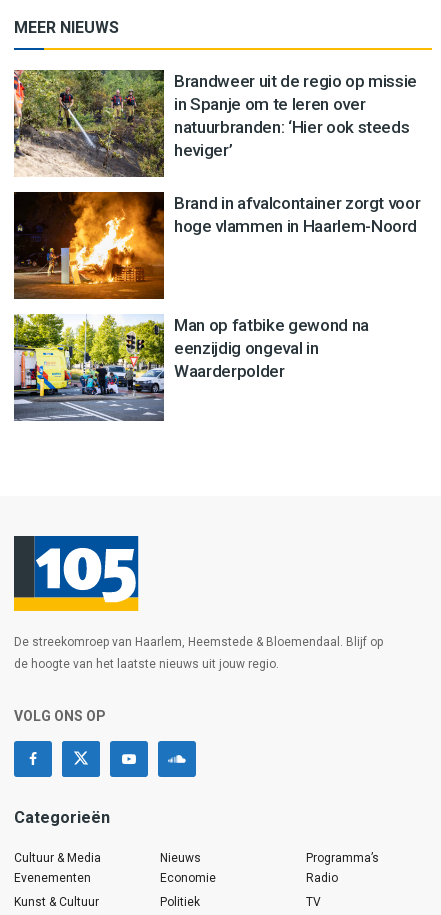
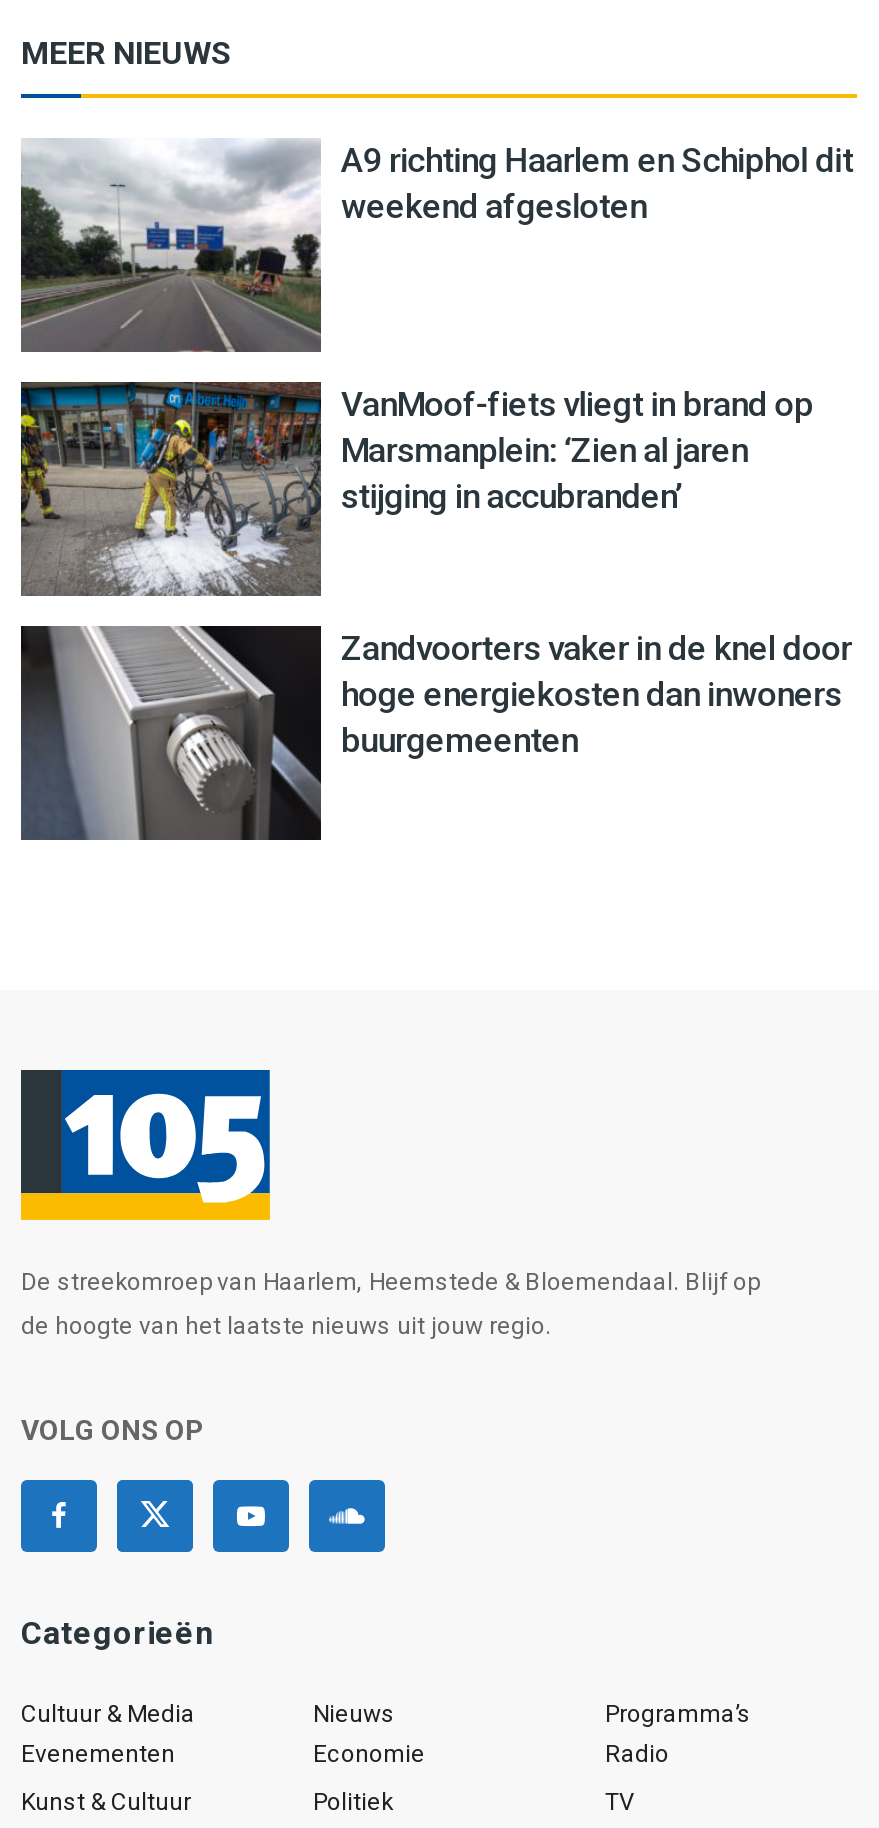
[13,69,417,177] [image] | Brandweer uit de regio op missie | in Spanje om te leren over | natuurbranden: ‘Hier ook steeds | heviger’ -> [19,138,853,354] [image] | A9 richting Haarlem en Schiphol dit | weekend afgesloten
[13,191,420,300] [image] | Brand in afvalcontainer zorgt voor | hoge vlammen in Haarlem-Noord -> [19,380,813,598] [image] | VanMoof-fiets vliegt in brand op | Marsmanplein: ‘Zien al jaren | stijging in accubranden’
[13,313,369,421] [image] | Man op fatbike gewond na | eenzijdig ongeval in | Waarderpolder -> [19,624,852,840] [image] | Zandvoorters vaker in de knel door | hoge energiekosten dan inwoners | buurgemeenten

